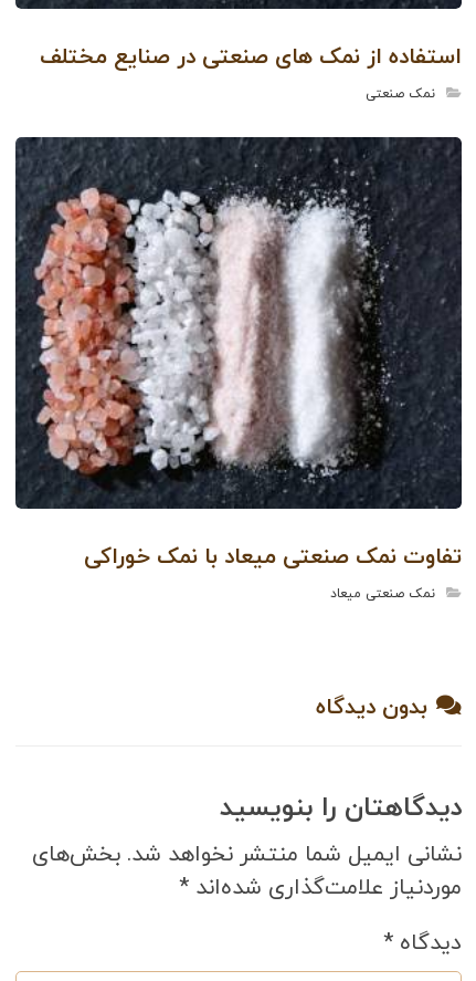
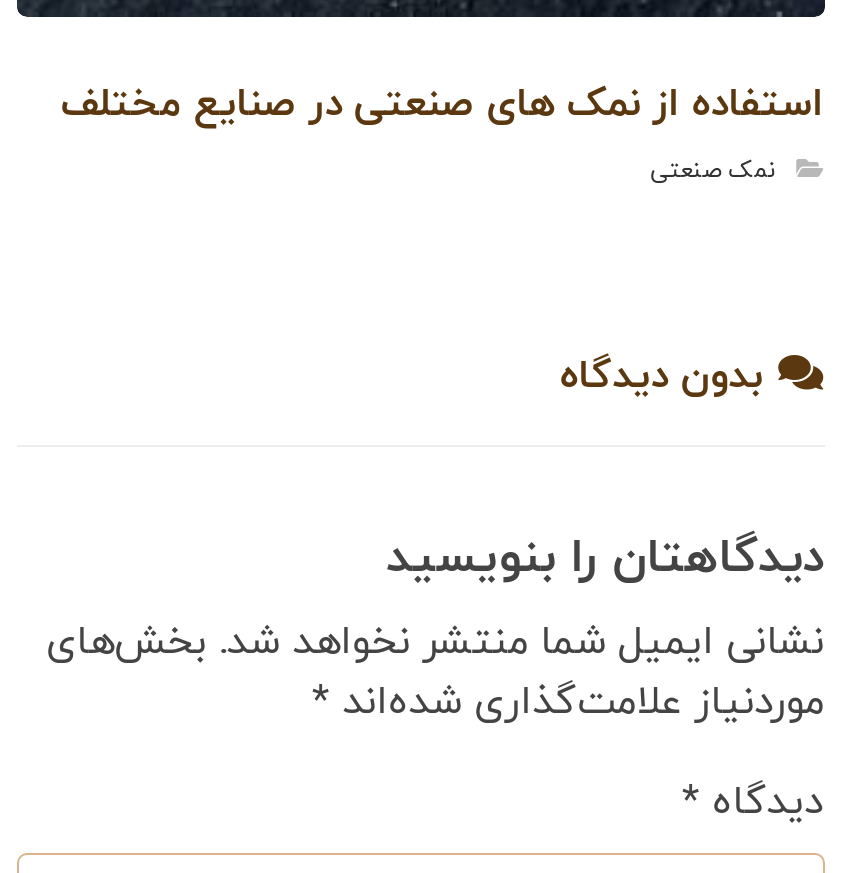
[15,136,462,603] [image] | تفاوت نمک صنعتی میعاد با نمک خوراکی | نمک صنعتی میعاد -> none

